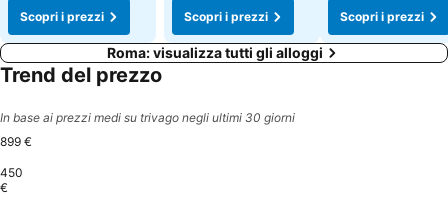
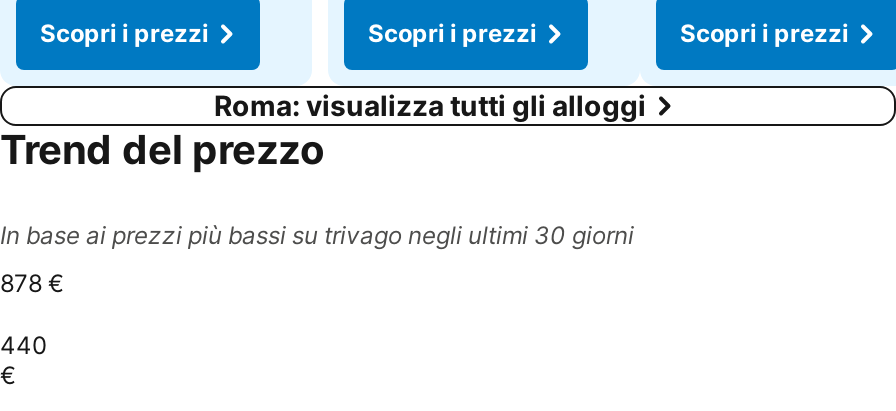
[0,110,295,125] In base ai prezzi medi su trivago negli ultimi 30 giorni -> [0,220,634,250] In base ai prezzi più bassi su trivago negli ultimi 30 giorni
[0,134,32,149] 899 € -> [0,268,64,298] 878 €
[0,165,26,180] 450 -> [0,330,54,360] 440

